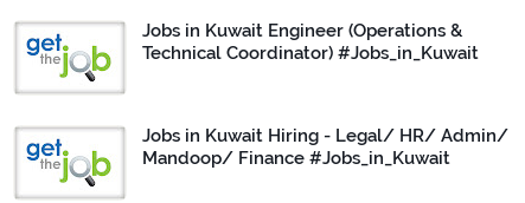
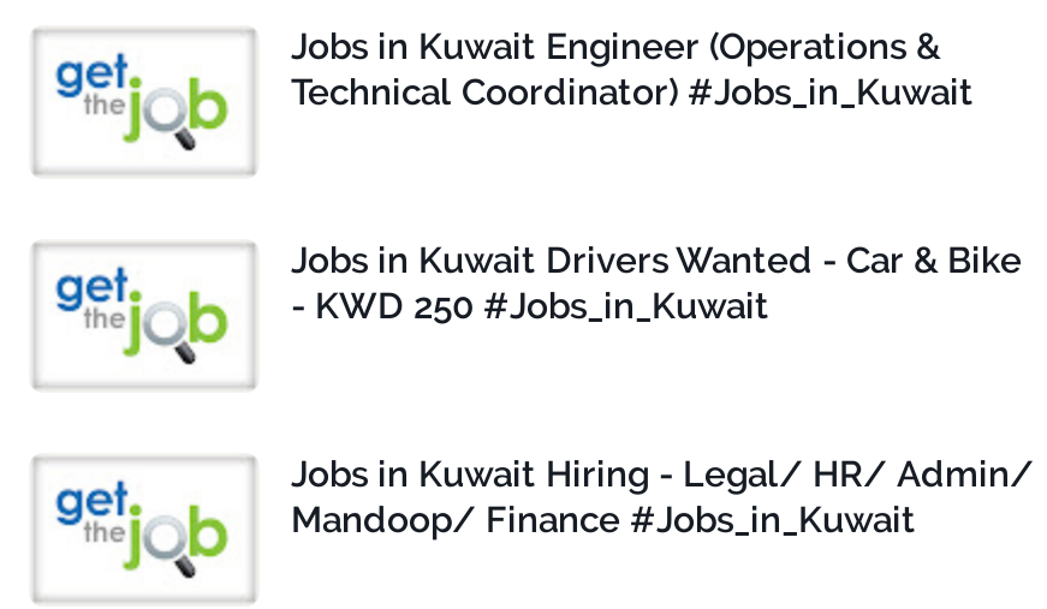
none -> [291,240,1022,329] Jobs in Kuwait Drivers Wanted - Car & Bike | - KWD 250 #Jobs_in_Kuwait

